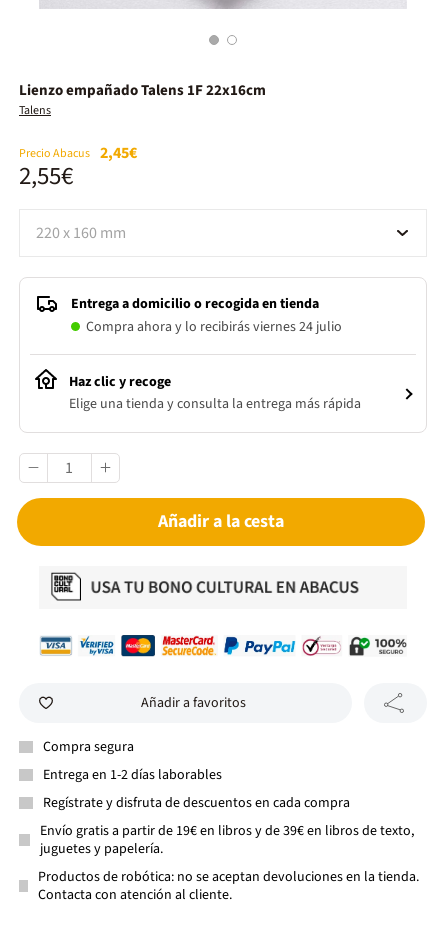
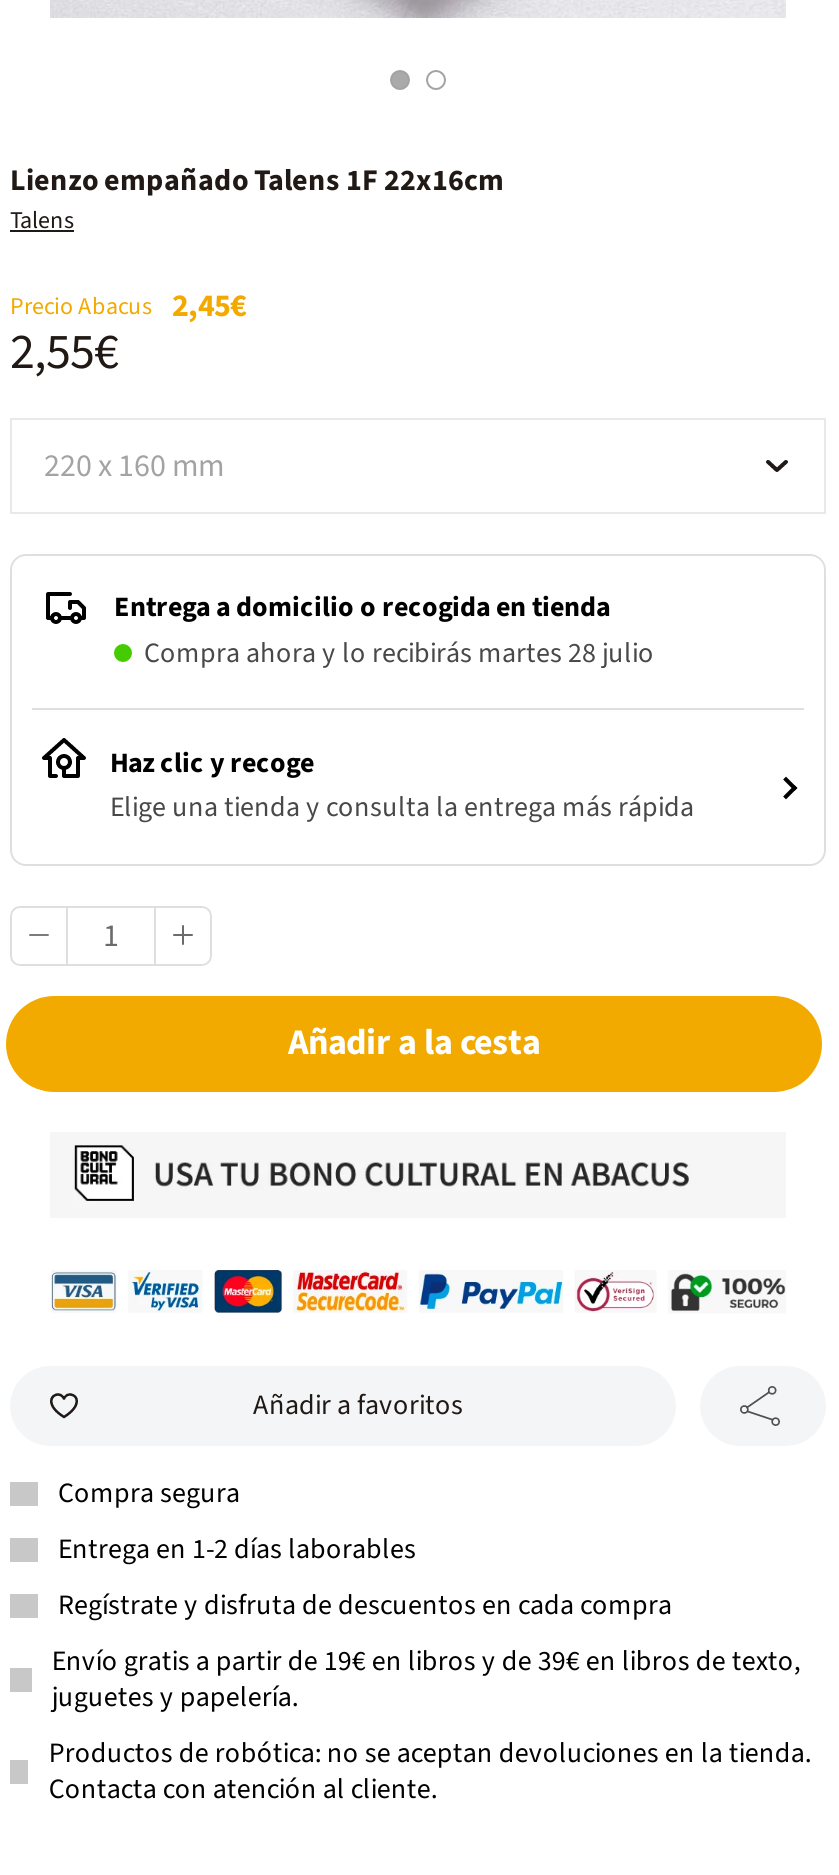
[86,317,342,337] Compra ahora y lo recibirás viernes 24 julio -> [144,634,654,674] Compra ahora y lo recibirás martes 28 julio

